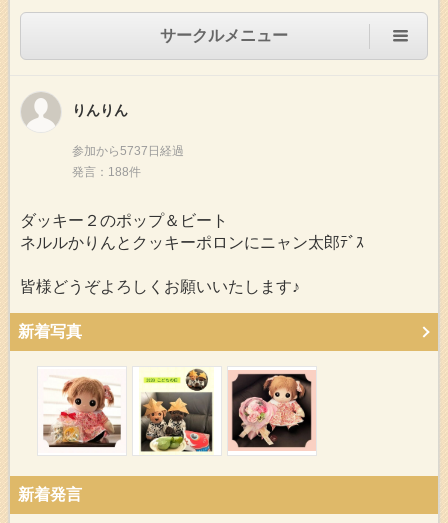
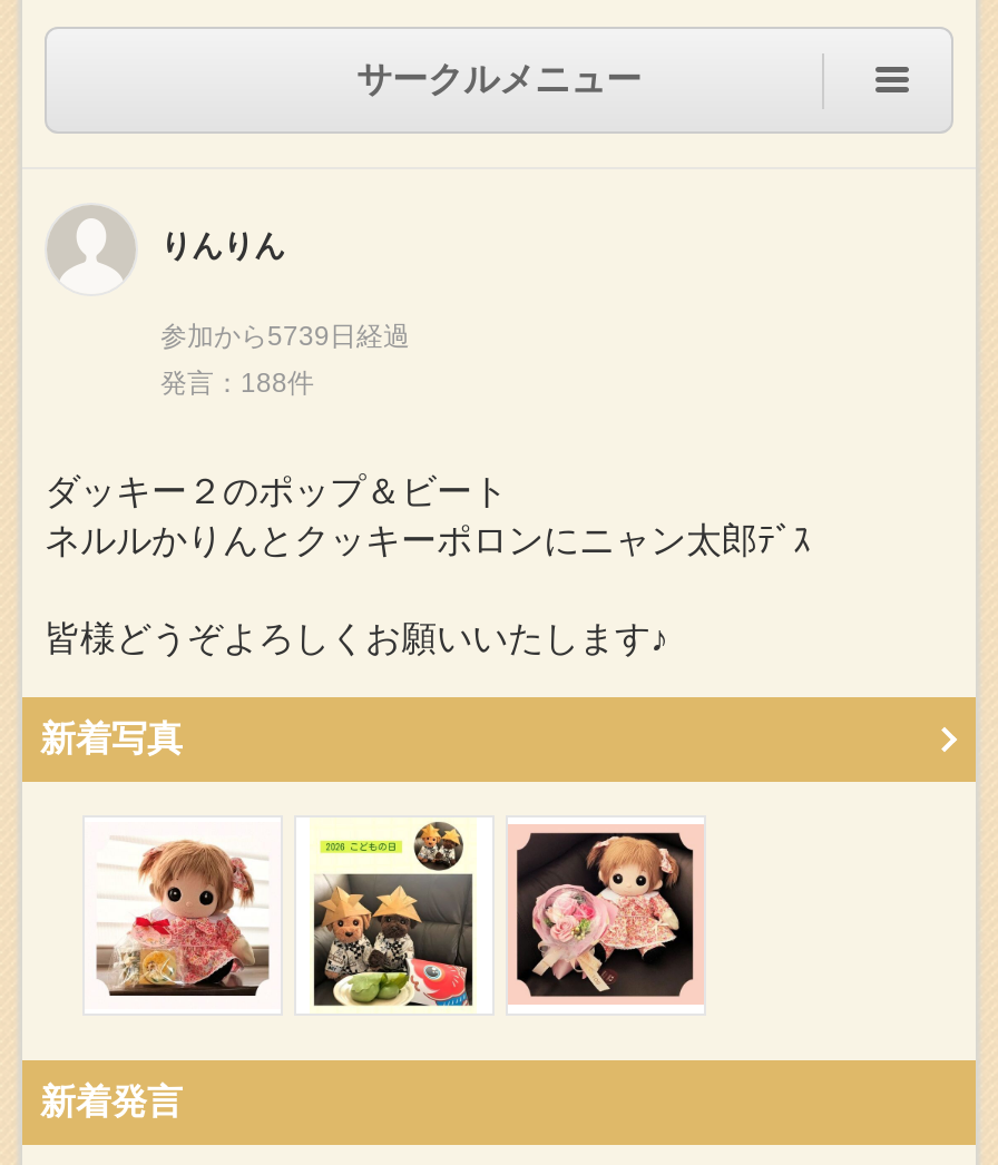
[72,144,184,158] 参加から5737日経過 -> [160,321,410,352] 参加から5739日経過

